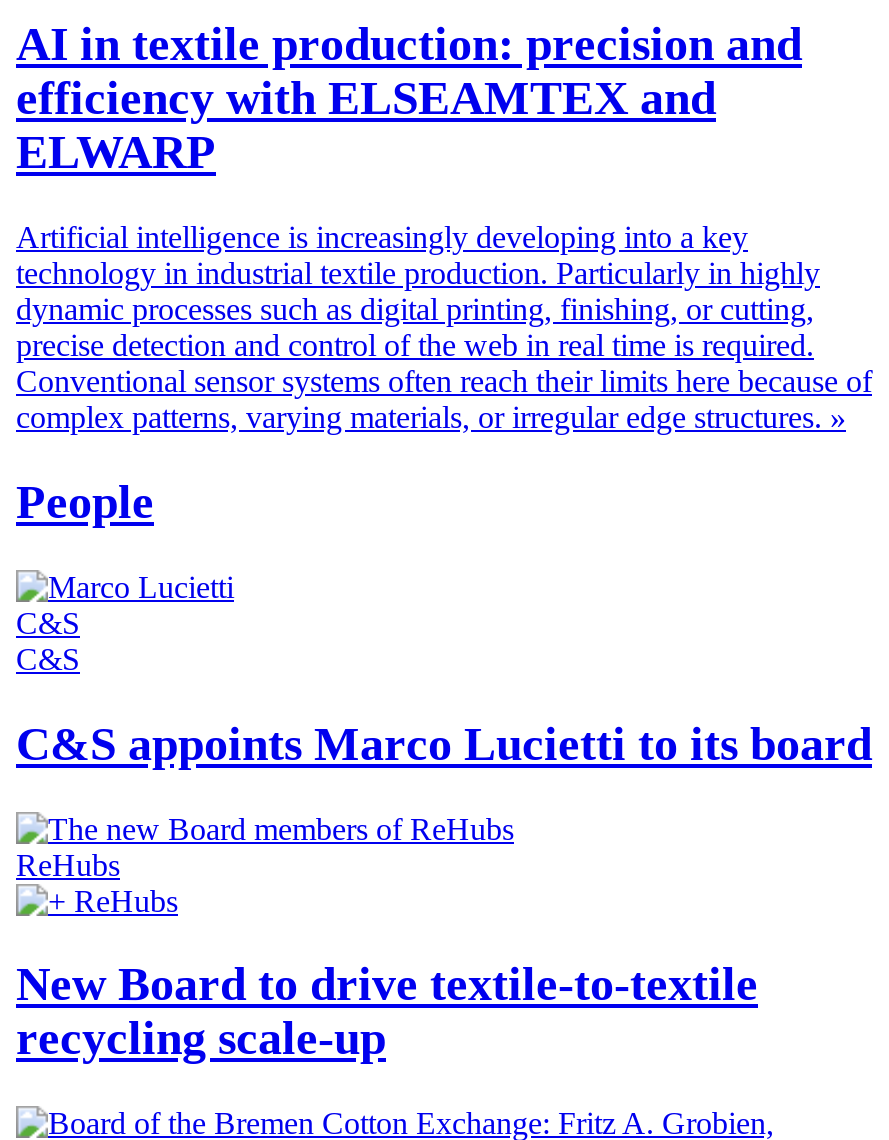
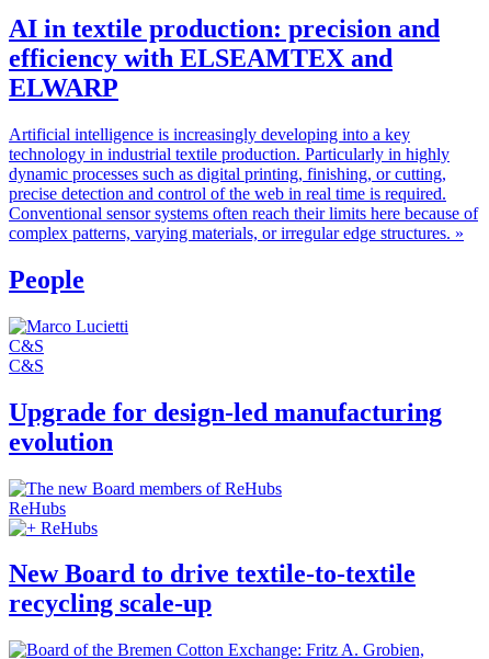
[16,717,872,769] C&S appoints Marco Lucietti to its board -> [9,398,442,456] Upgrade for design-led manufacturing | evolution

